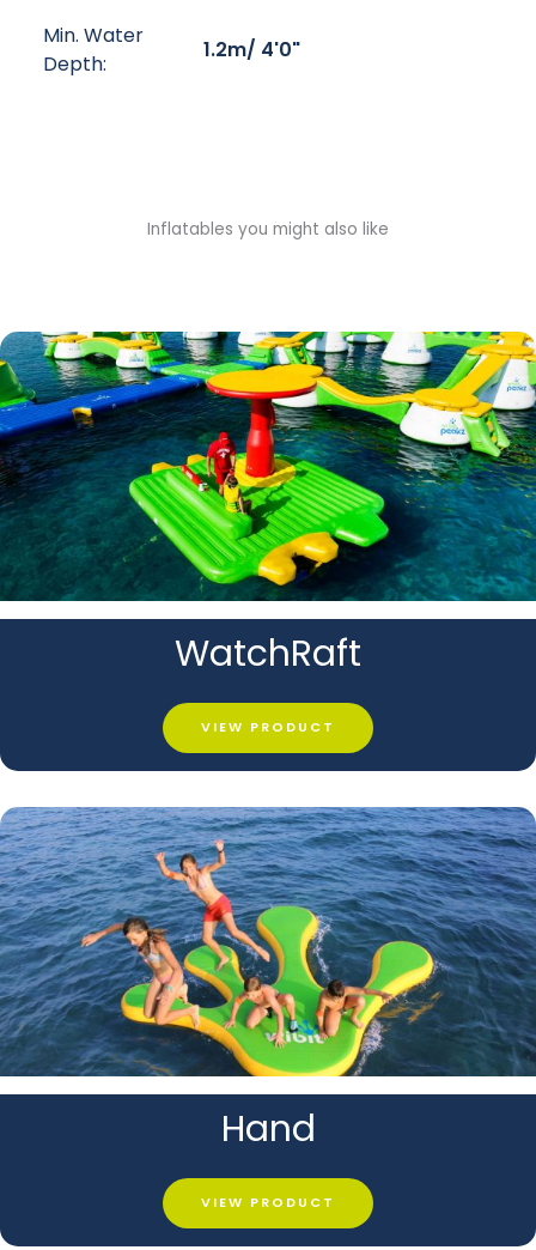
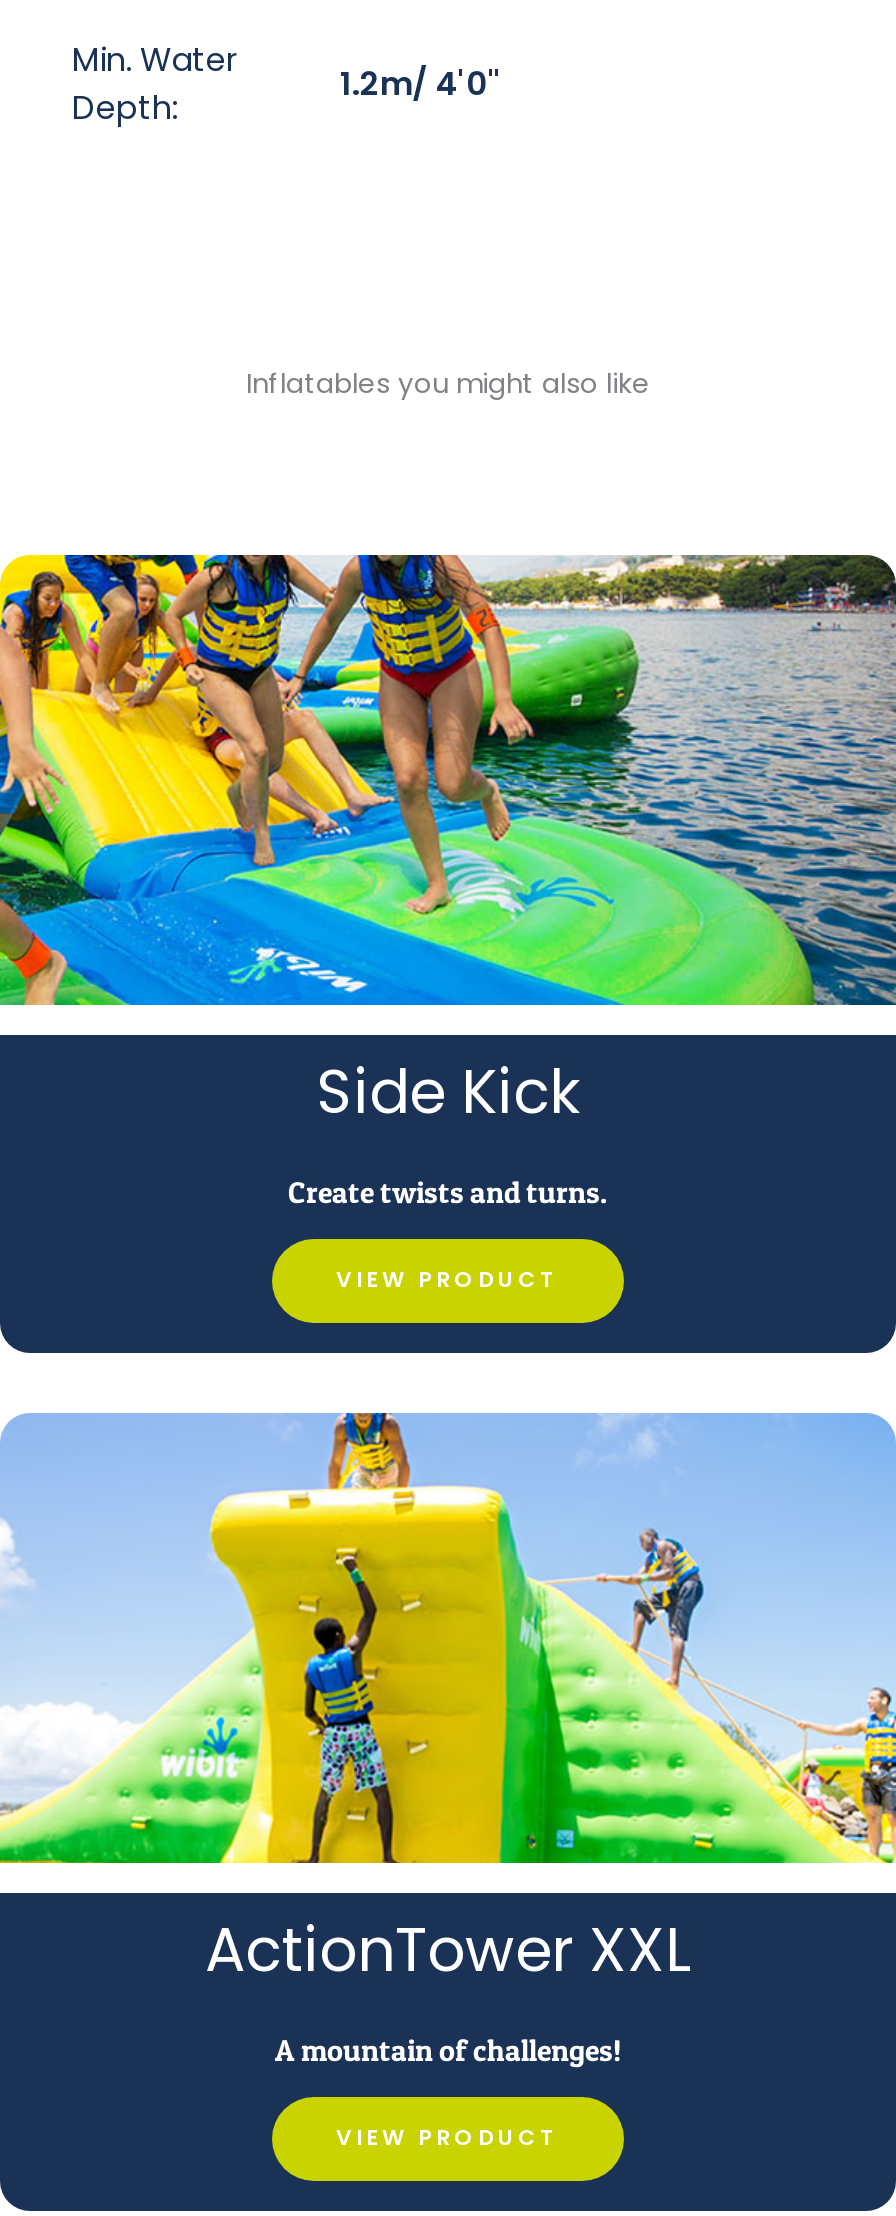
[4,330,532,679] [image] | WatchRaft -> [6,552,890,1210] [image] | Side Kick | Create twists and turns.
[4,807,532,1154] [image] | Hand -> [6,1412,890,2068] [image] | ActionTower XXL | A mountain of challenges!

